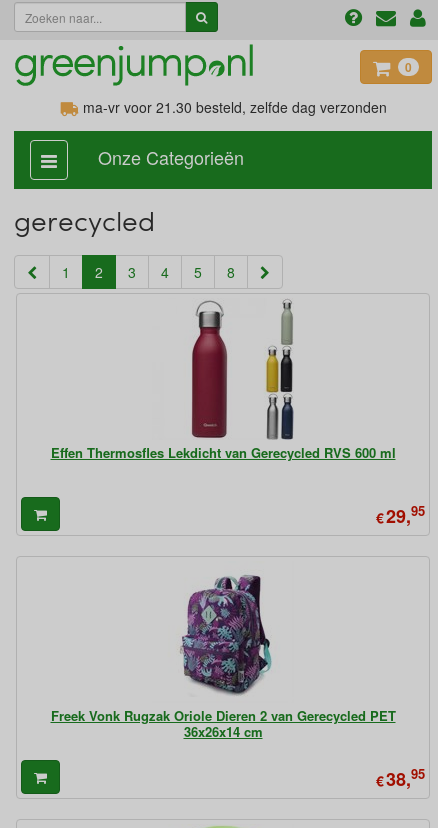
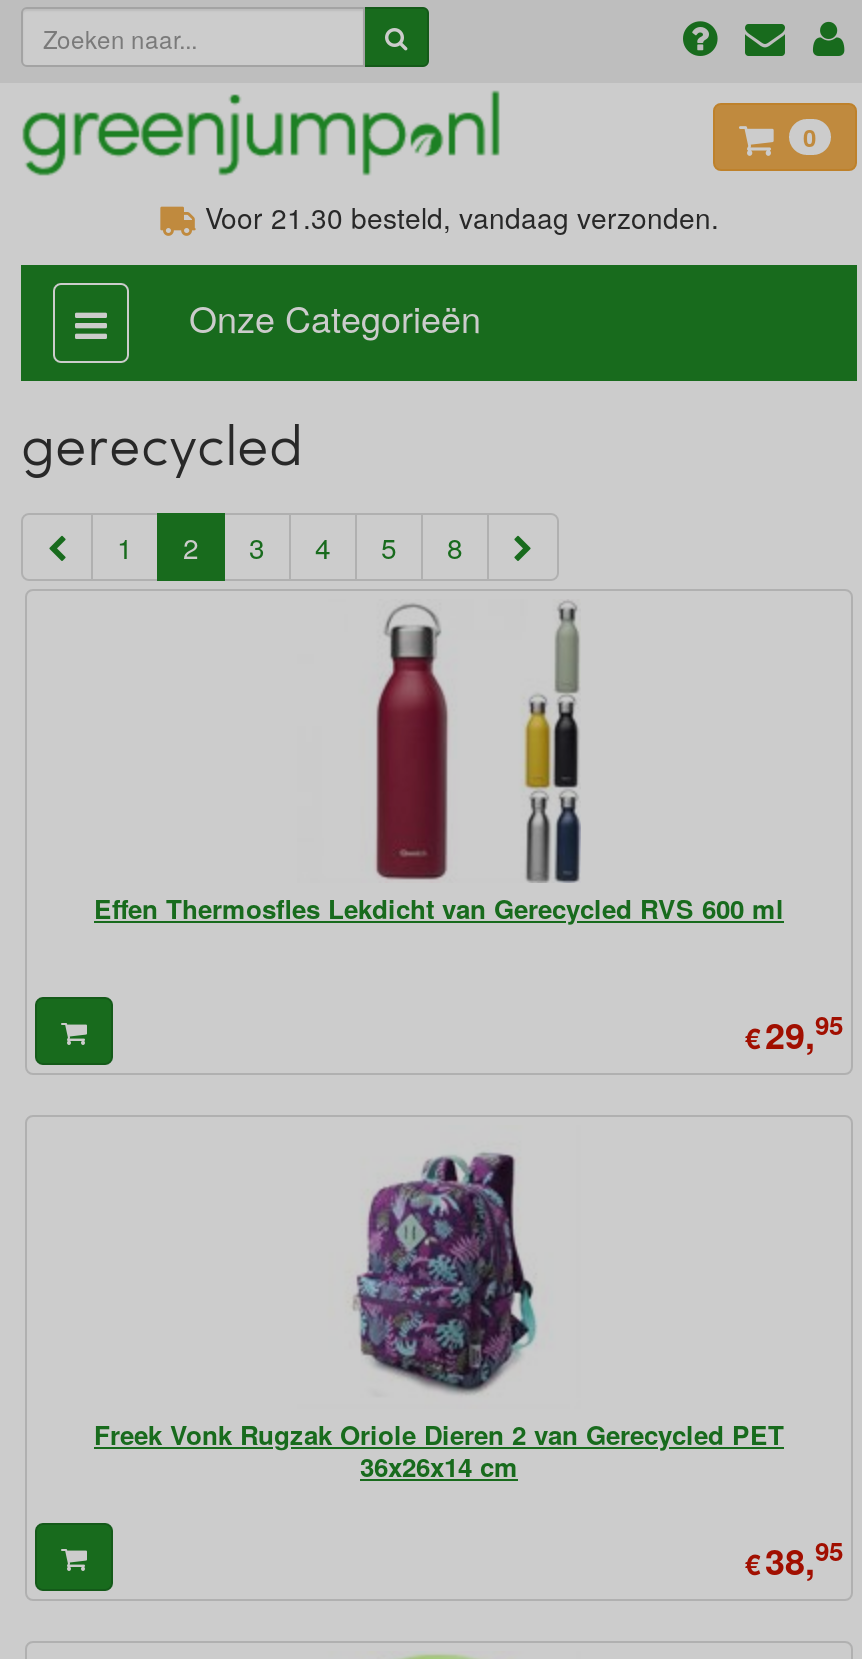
[78,97,386,117] ma-vr voor 21.30 besteld, zelfde dag verzonden -> [197,197,719,237] Voor 21.30 besteld, vandaag verzonden.

